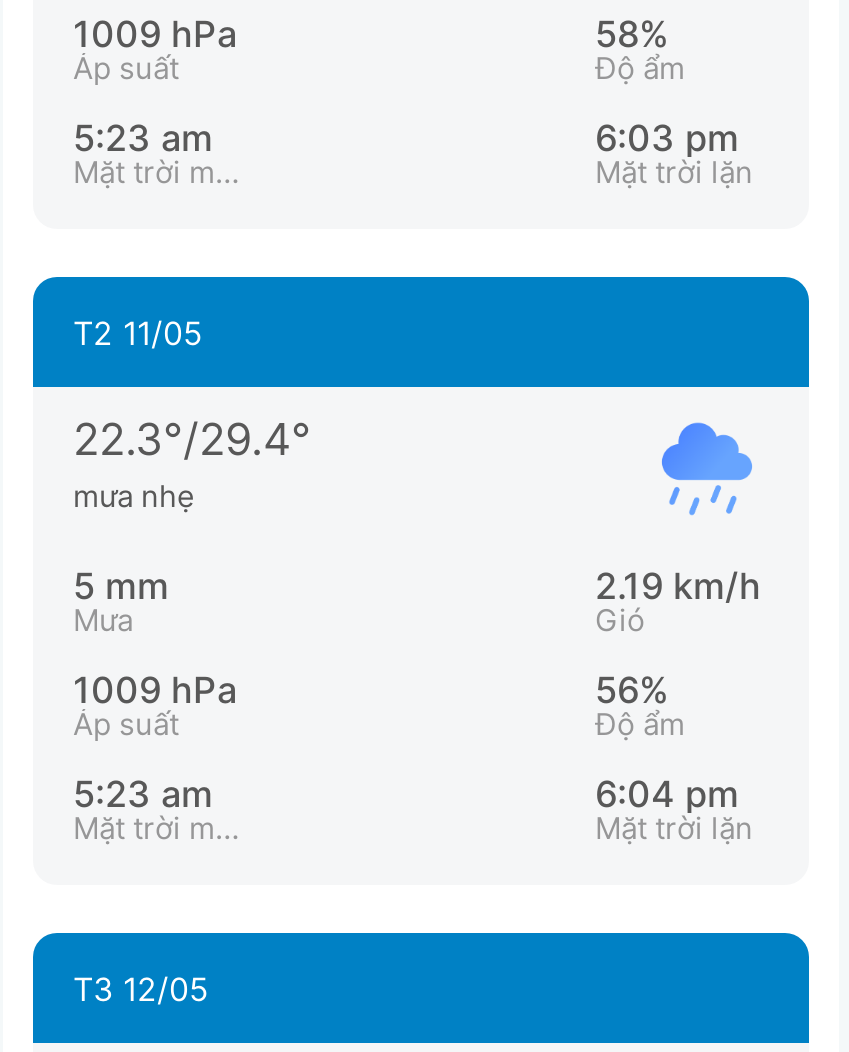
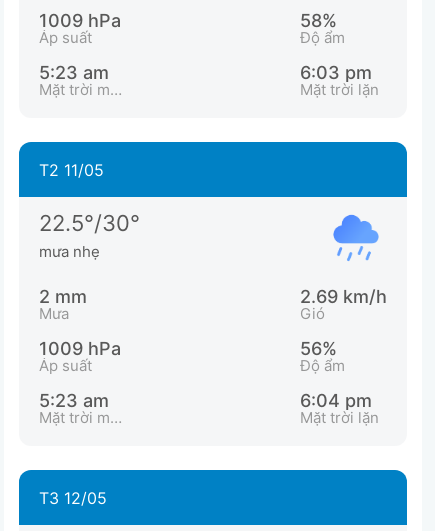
[73,413,311,465] 22.3°/29.4° -> [39,210,140,236] 22.5°/30°
[73,565,169,607] 5 mm -> [39,286,87,307] 2 mm
[595,565,761,607] 2.19 km/h -> [300,286,387,307] 2.69 km/h

